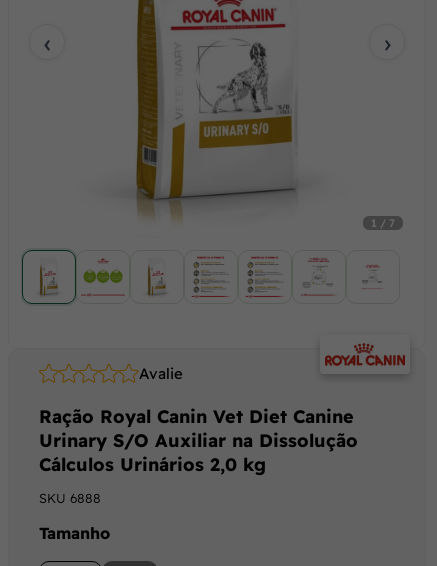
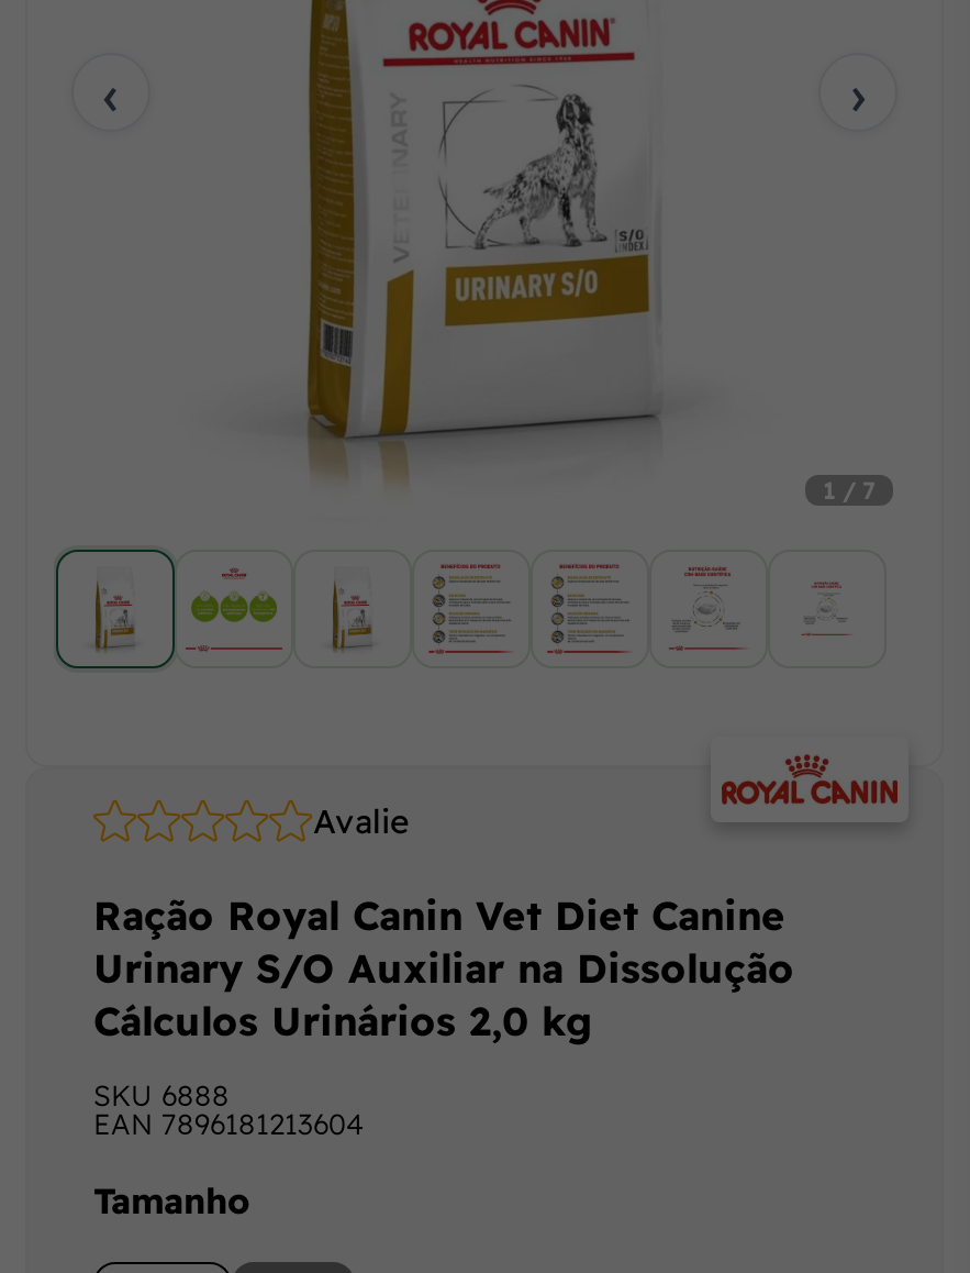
none -> [93,1106,364,1141] EAN 7896181213604

